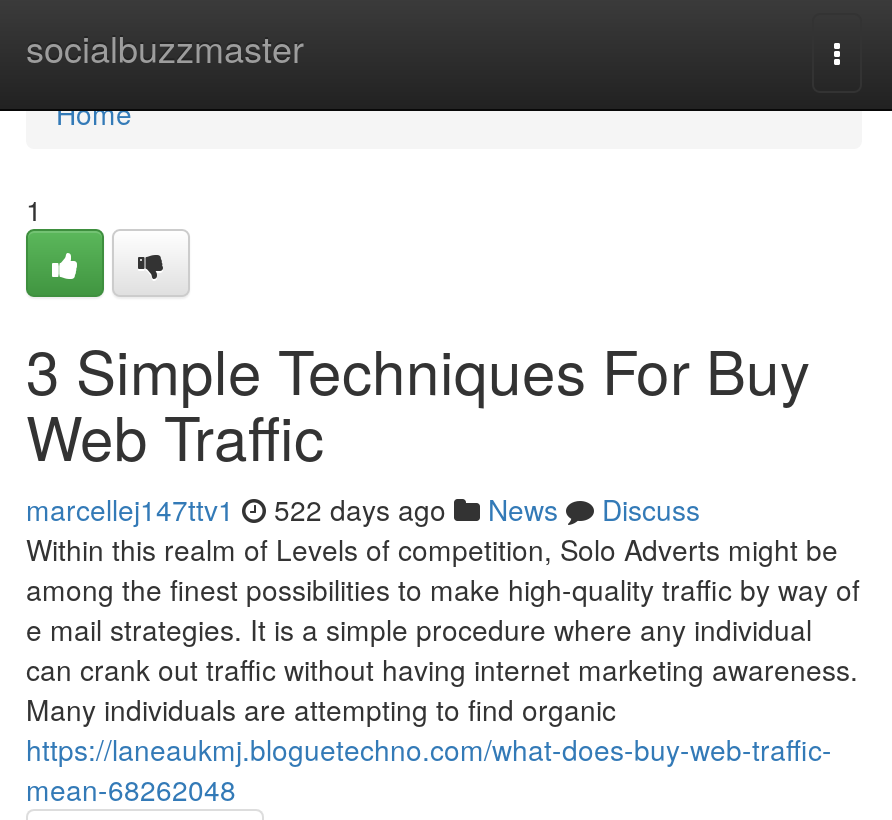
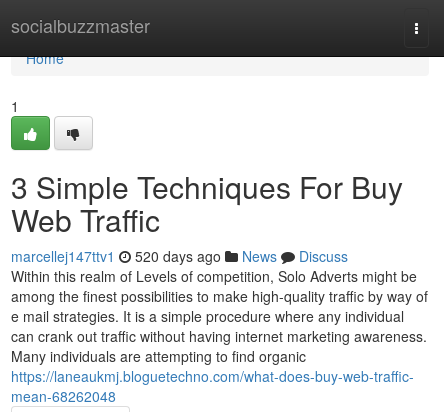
[26,489,700,529] marcellej147ttv1 522 days ago News Discuss -> [11,246,348,266] marcellej147ttv1 520 days ago News Discuss

